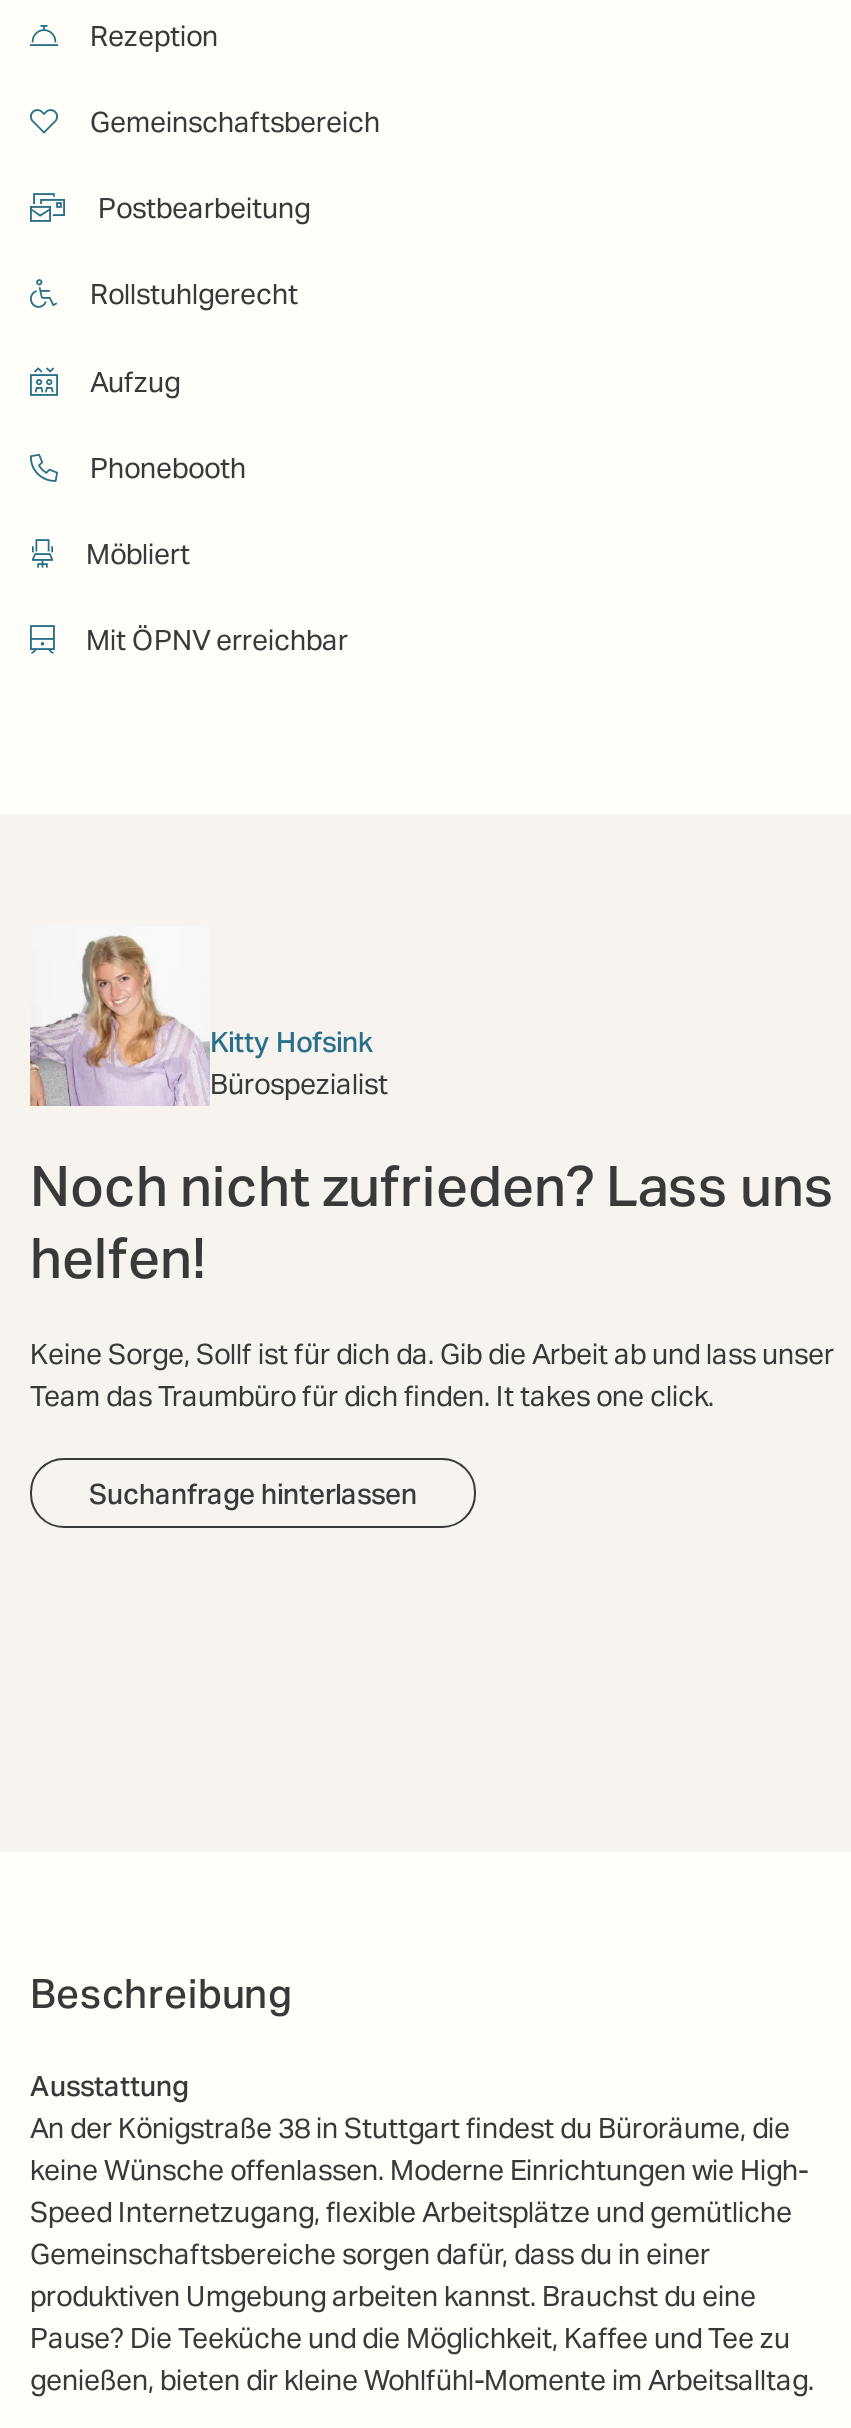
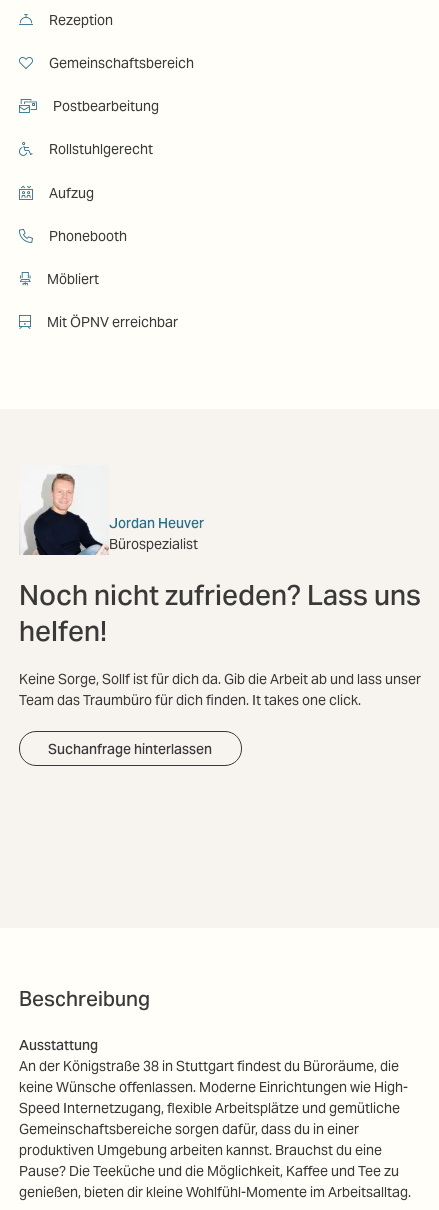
[28,934,374,1108] [image] | Kitty Hofsink -> [19,470,204,556] [image] | Jordan Heuver

